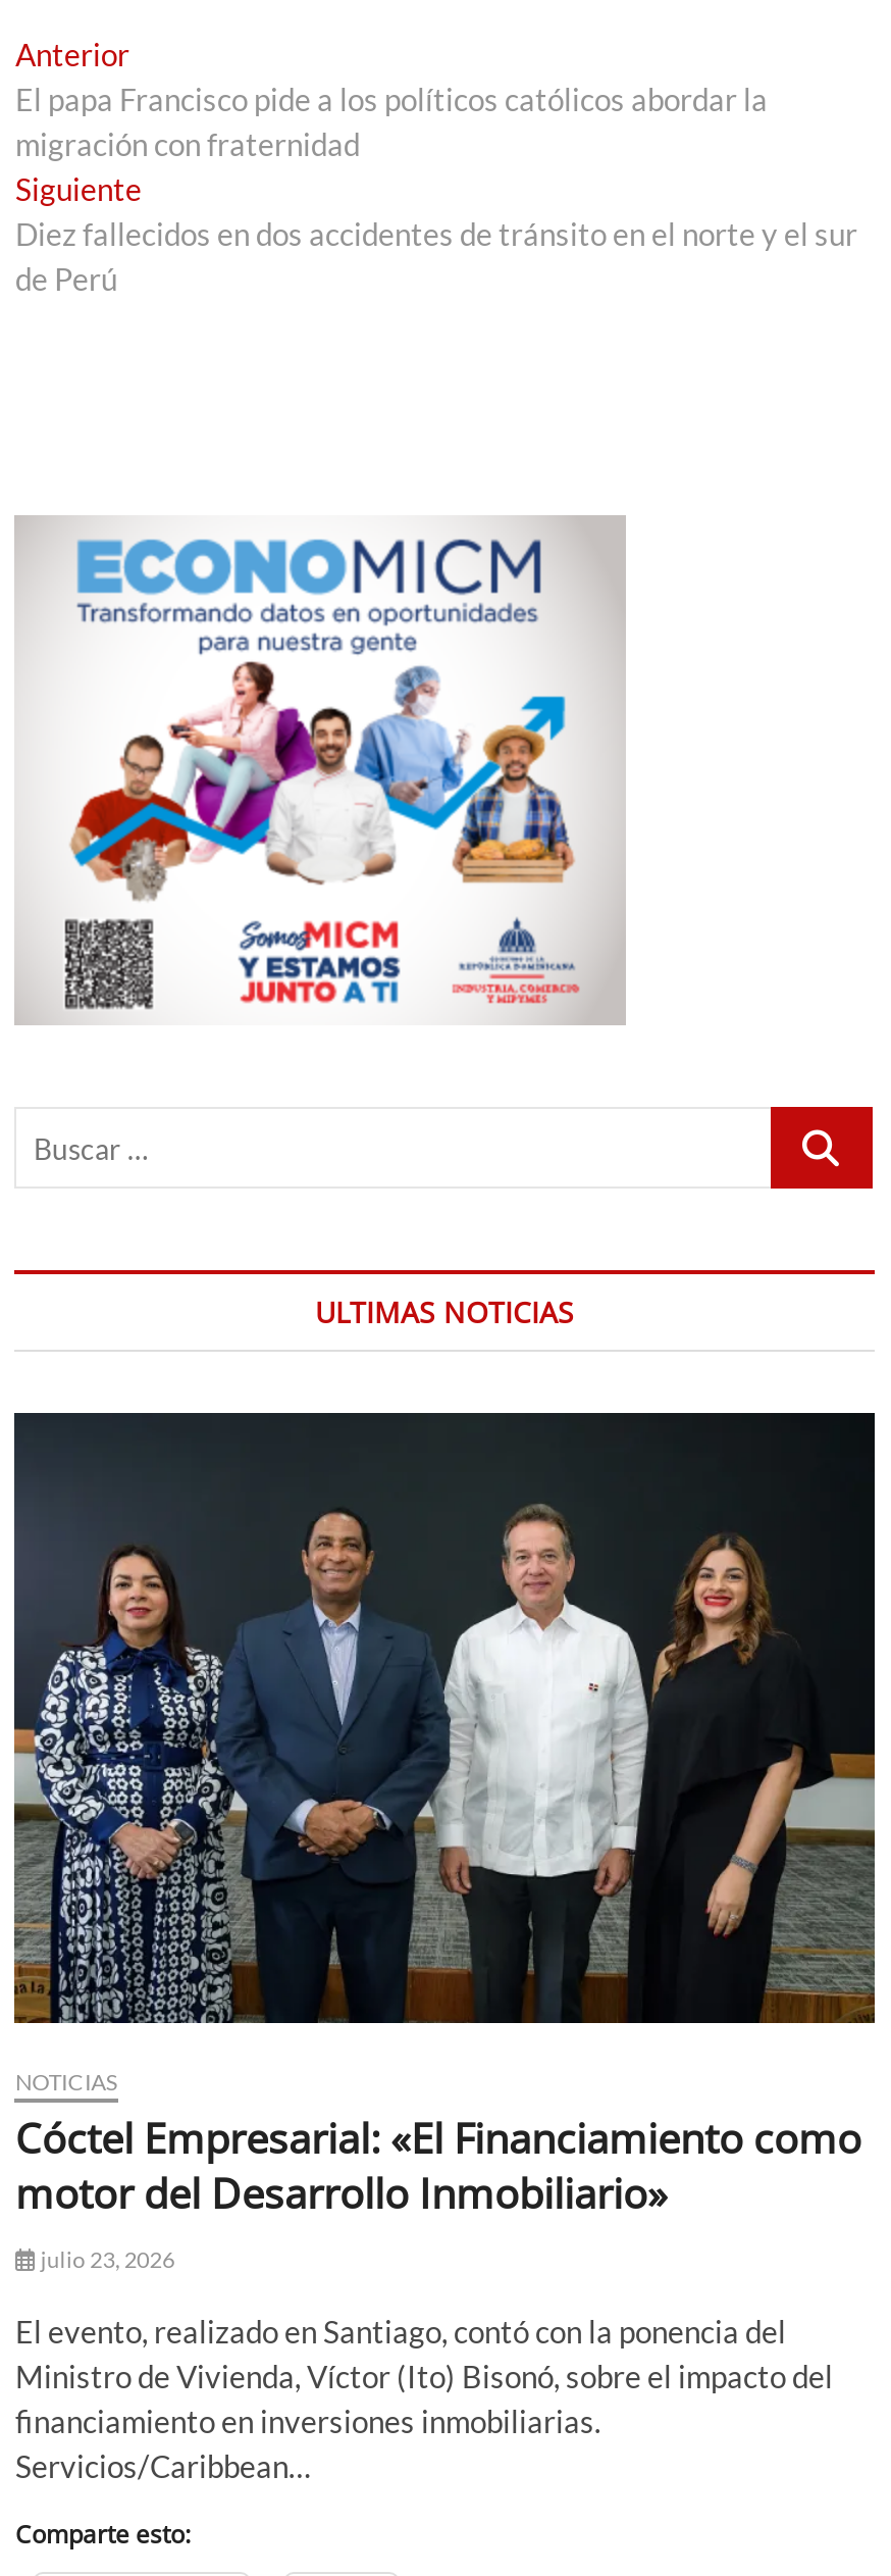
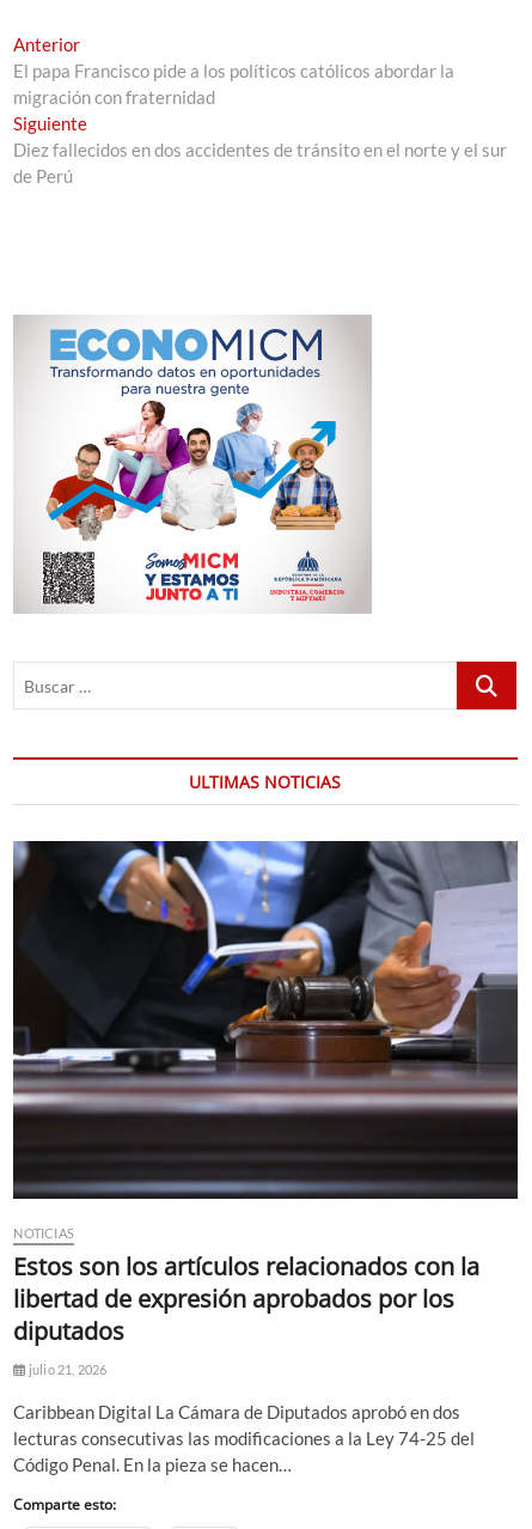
[12,1411,877,2025] [image] -> [12,840,519,1200] [image]
[15,2110,861,2272] Cóctel Empresarial: «El Financiamiento como | motor del Desarrollo Inmobiliario» | julio 23, 2026 -> [14,1250,480,1377] Estos son los artículos relacionados con la | libertad de expresión aprobados por los | diputados | julio 21, 2026
[15,2312,833,2484] El evento, realizado en Santiago, contó con la ponencia del | Ministro de Vivienda, Víctor (Ito) Bisonó, sobre el impacto del | financiamiento en inversiones inmobiliarias. | Servicios/Caribbean… -> [14,1401,475,1475] Caribbean Digital La Cámara de Diputados aprobó en dos | lecturas consecutivas las modificaciones a la Ley 74-25 del | Código Penal. En la pieza se hacen…

